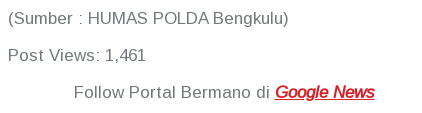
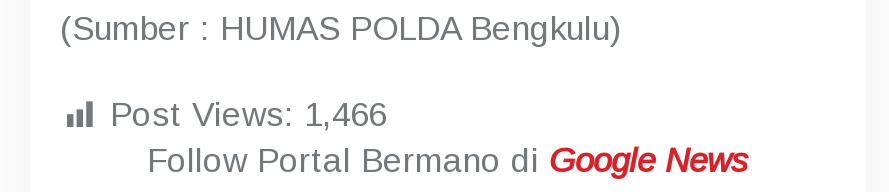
[8,46,146,65] Post Views: 1,461 -> [110,97,386,135] Post Views: 1,466

